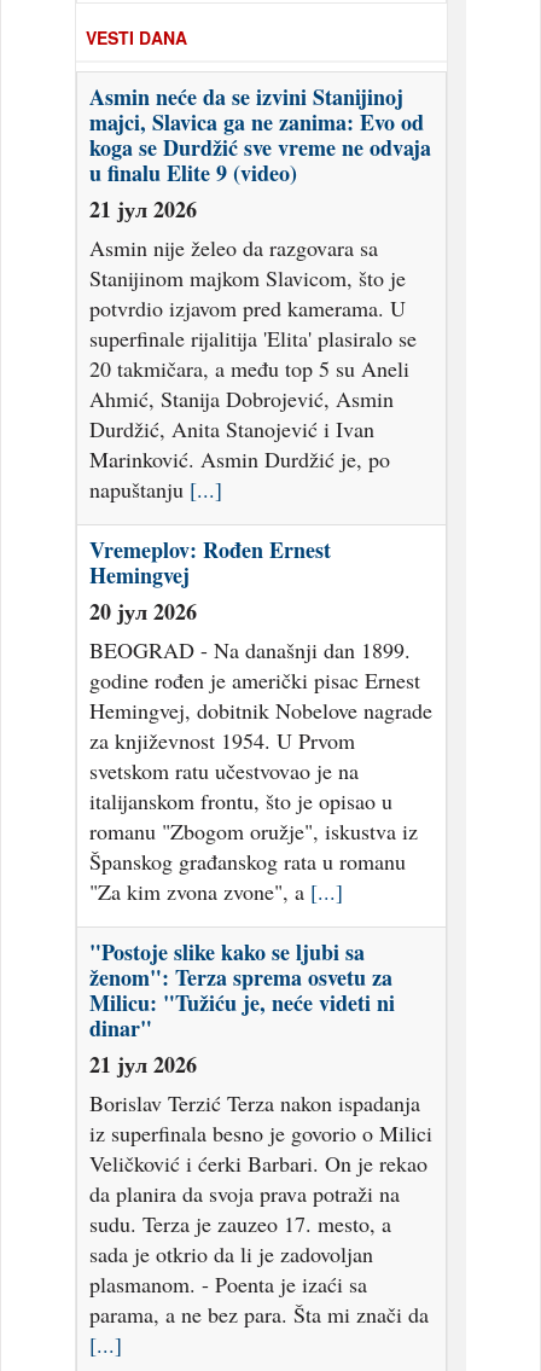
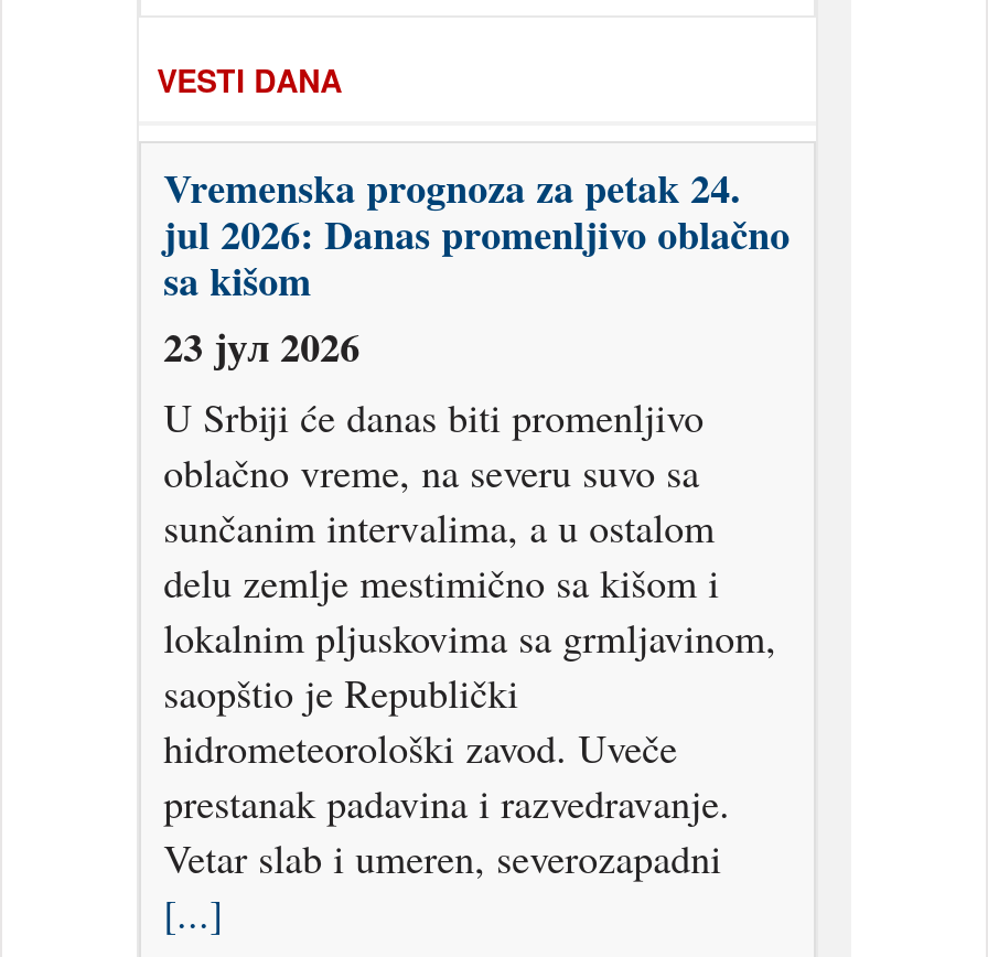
[90,81,433,1329] Asmin neće da se izvini Stanijinoj | majci, Slavica ga ne zanima: Evo od | koga se Durdžić sve vreme ne odvaja | u finalu Elite 9 (video) | 21 јул 2026 | Asmin nije želeo da razgovara sa | Stanijinom majkom Slavicom, što je | potvrdio izjavom pred kamerama. U | superfinale rijalitija 'Elita' plasiralo se | 20 takmičara, a među top 5 su Aneli | Ahmić, Stanija Dobrojević, Asmin | Durdžić, Anita Stanojević i Ivan | Marinković. Asmin Durdžić je, po | napuštanju [...] | Vremeplov: Rođen Ernest | Hemingvej | 20 јул 2026 | BEOGRAD - Na današnji dan 1899. | godine rođen je američki pisac Ernest | Hemingvej, dobitnik Nobelove nagrade | za književnost 1954. U Prvom | svetskom ratu učestvovao je na | italijanskom frontu, što je opisao u | romanu "Zbogom oružje", iskustva iz | Španskog građanskog rata u romanu | "Za kim zvona zvone", a [...] | "Postoje slike kako se ljubi sa | ženom": Terza sprema osvetu za | Milicu: "Tužiću je, neće videti ni | dinar" | 21 јул 2026 | Borislav Terzić Terza nakon ispadanja | iz superfinala besno je govorio o Milici | Veličković i ćerki Barbari. On je rekao | da planira da svoja prava potraži na | sudu. Terza je zauzeo 17. mesto, a | sada je otkrio da li je zadovoljan | plasmanom. - Poenta je izaći sa | parama, a ne bez para. Šta mi znači da -> [164,159,790,884] Vremenska prognoza za petak 24. | jul 2026: Danas promenljivo oblačno | sa kišom | 23 јул 2026 | U Srbiji će danas biti promenljivo | oblačno vreme, na severu suvo sa | sunčanim intervalima, a u ostalom | delu zemlje mestimično sa kišom i | lokalnim pljuskovima sa grmljavinom, | saopštio je Republički | hidrometeorološki zavod. Uveče | prestanak padavina i razvedravanje. | Vetar slab i umeren, severozapadni

